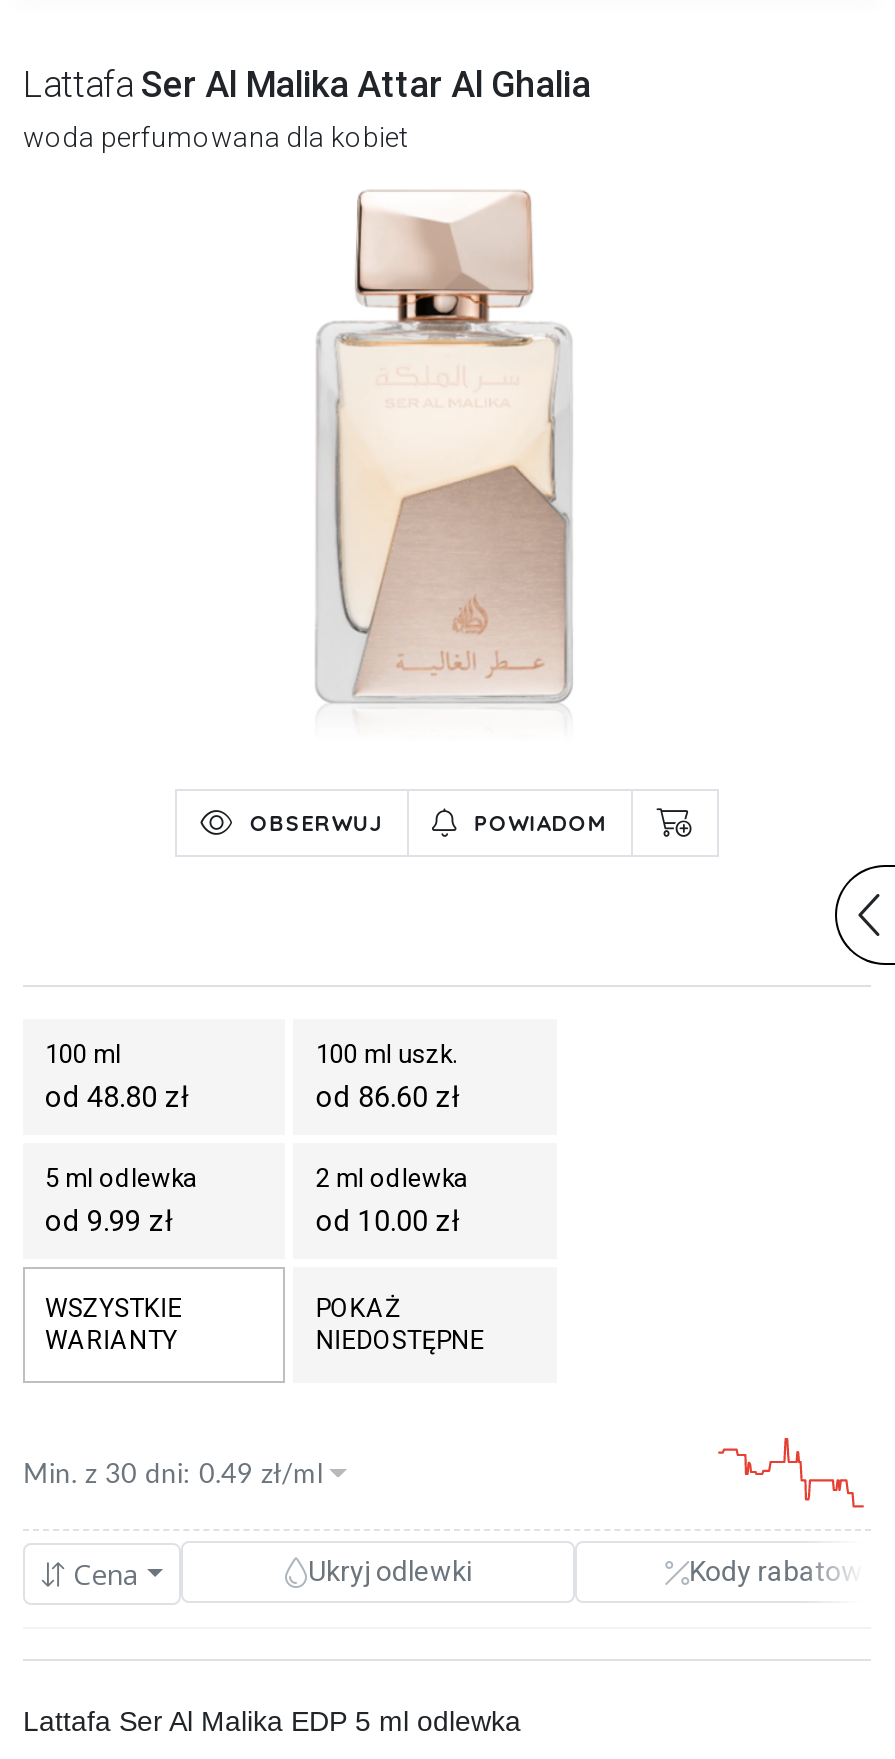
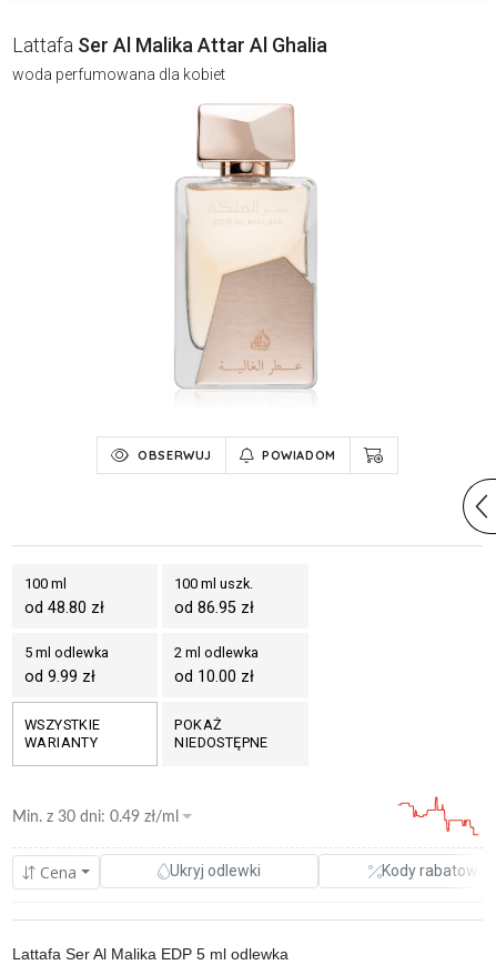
[316,1081,460,1115] od 86.60 zł -> [175,599,255,617] od 86.95 zł

